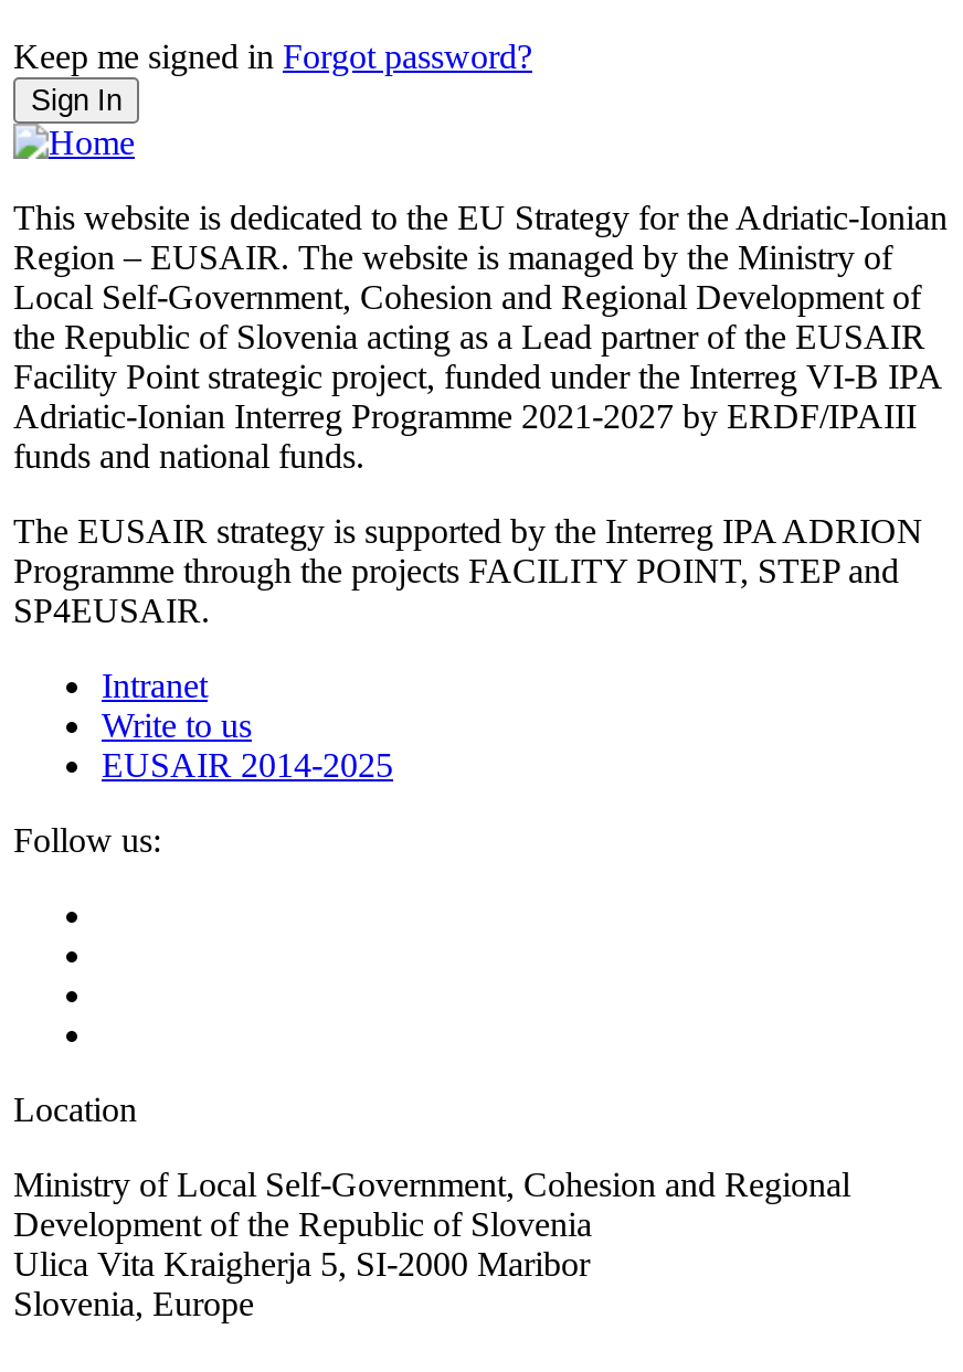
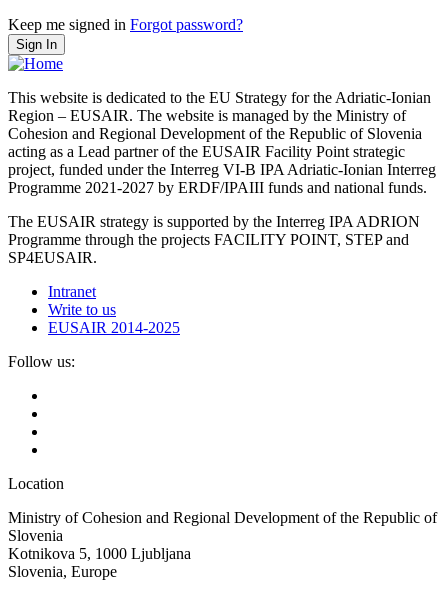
[13,279,941,475] Local Self-Government, Cohesion and Regional Development of | the Republic of Slovenia acting as a Lead partner of the EUSAIR | Facility Point strategic project, funded under the Interreg VI-B IPA | Adriatic-Ionian Interreg Programme 2021-2027 by ERDF/IPAIII | funds and national funds. -> [8,125,436,196] Cohesion and Regional Development of the Republic of Slovenia | acting as a Lead partner of the EUSAIR Facility Point strategic | project, funded under the Interreg VI-B IPA Adriatic-Ionian Interreg | Programme 2021-2027 by ERDF/IPAIII funds and national funds.
[13,1166,850,1283] Ministry of Local Self-Government, Cohesion and Regional | Development of the Republic of Slovenia | Ulica Vita Kraigherja 5, SI-2000 Maribor -> [8,509,437,562] Ministry of Cohesion and Regional Development of the Republic of | Slovenia | Kotnikova 5, 1000 Ljubljana

